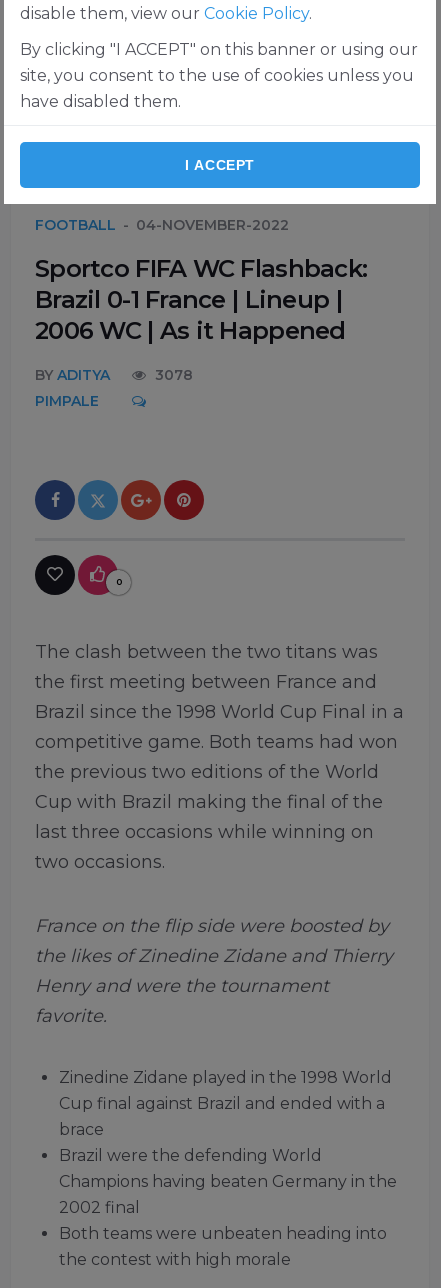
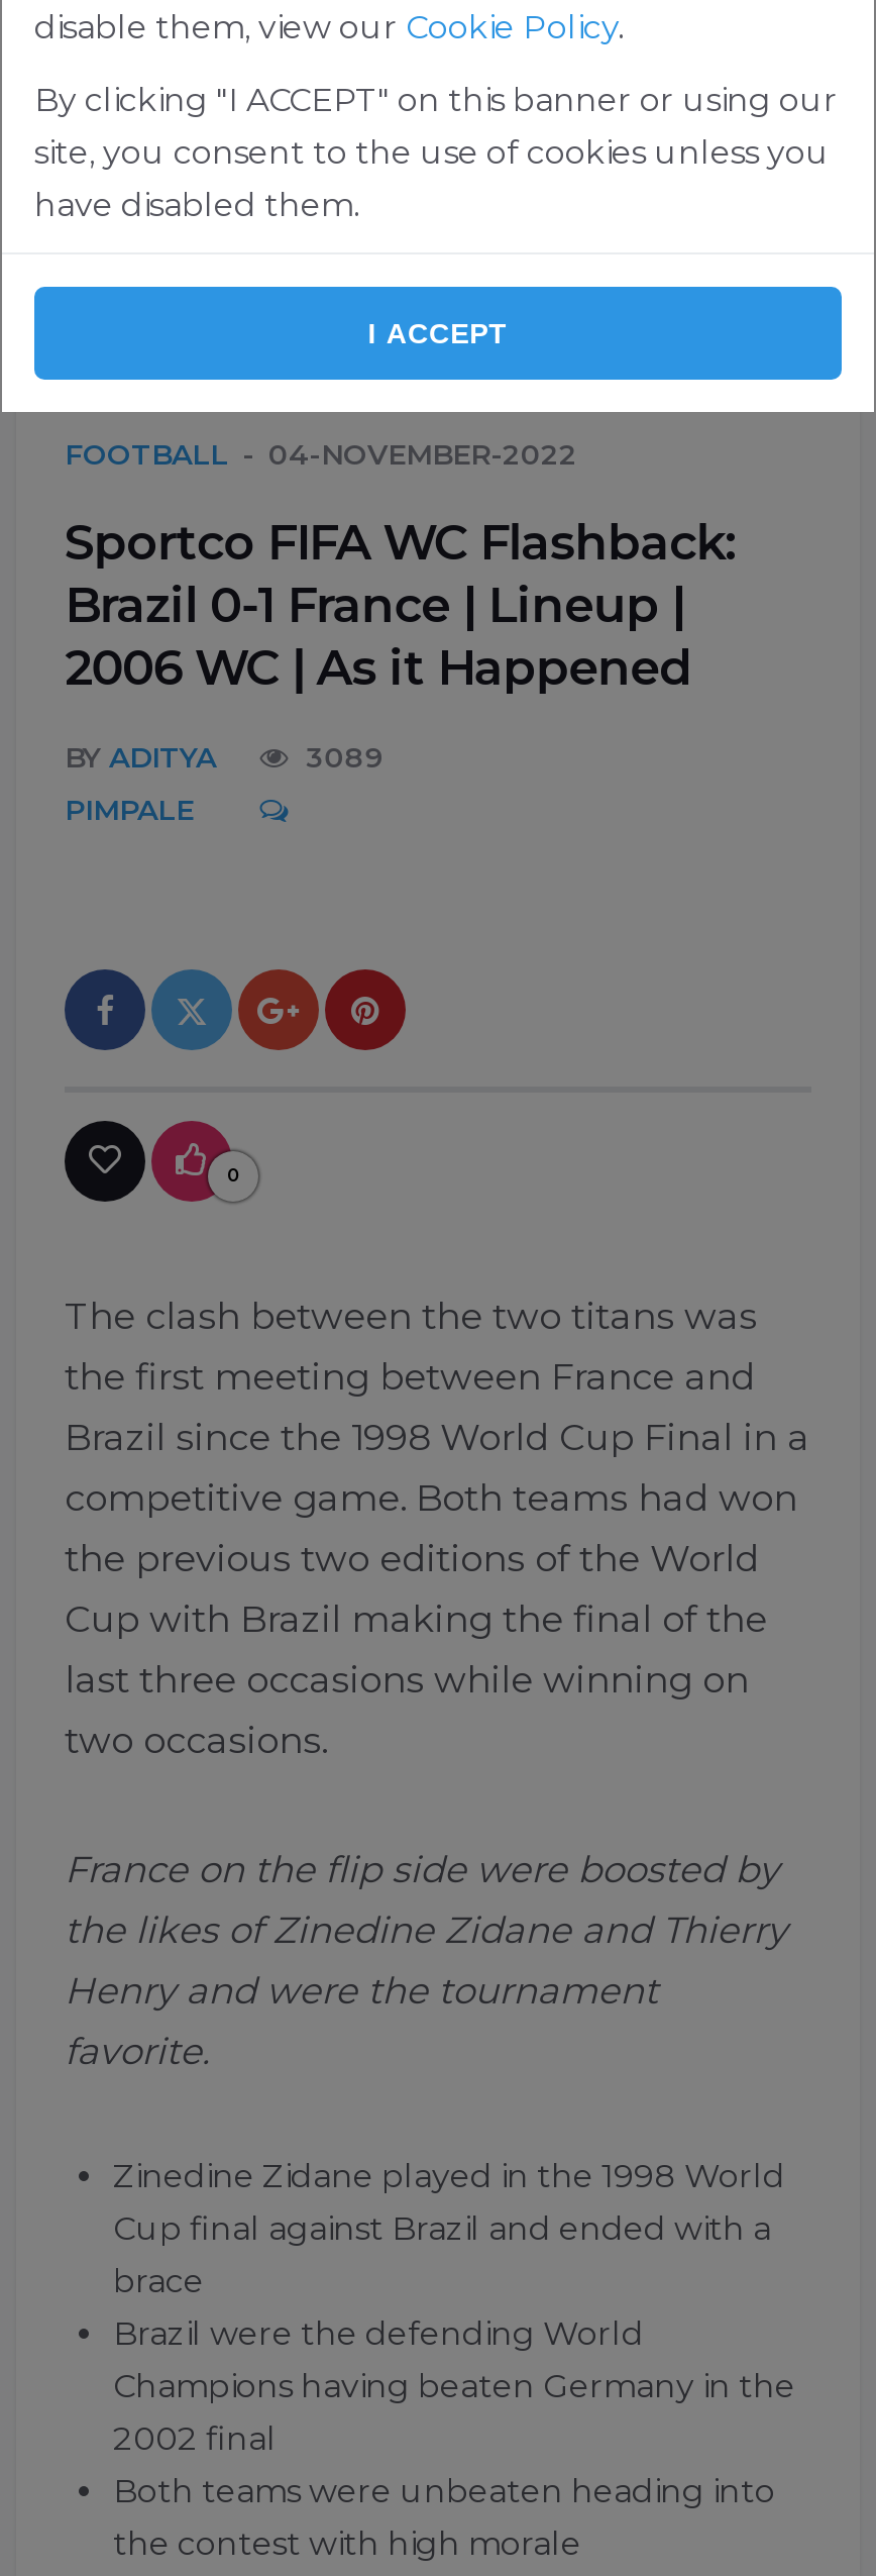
[155,366,193,384] 3078 -> [306,739,383,776] 3089

